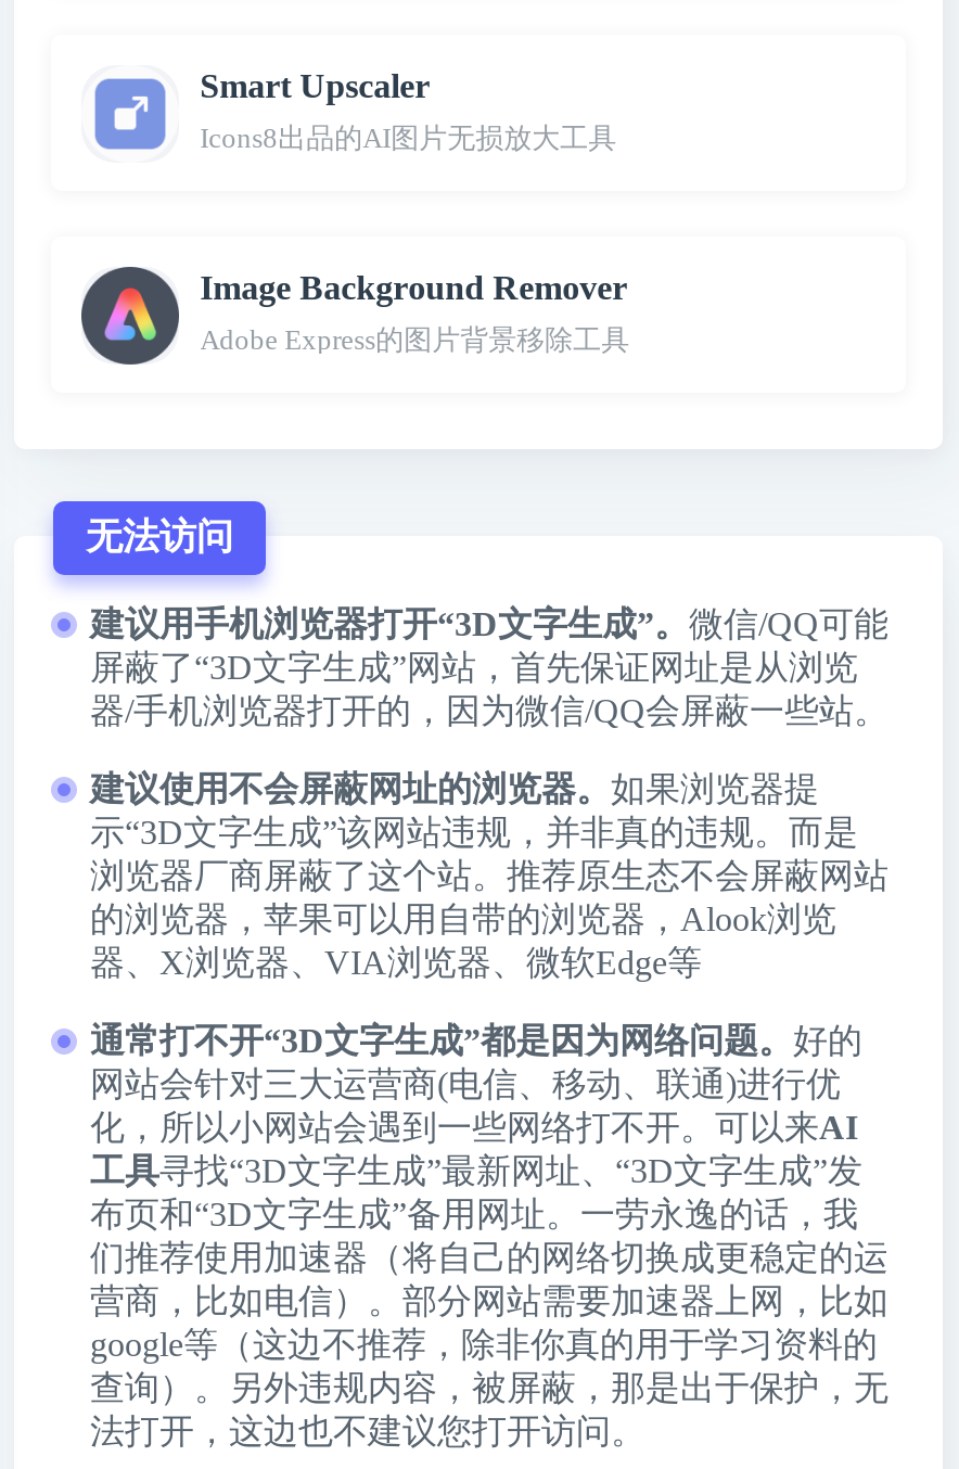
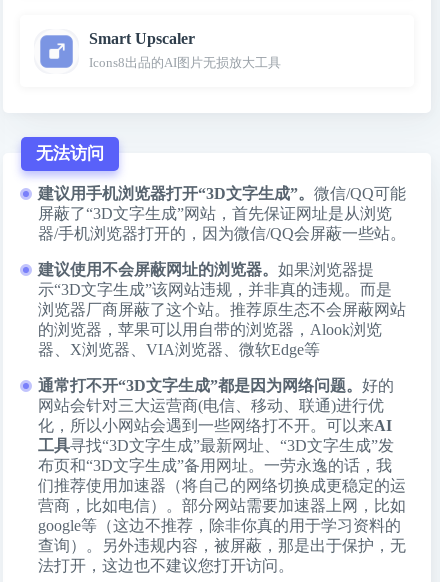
[79,265,629,367] [image] | Image Background Remover | Adobe Express的图片背景移除工具 -> none

